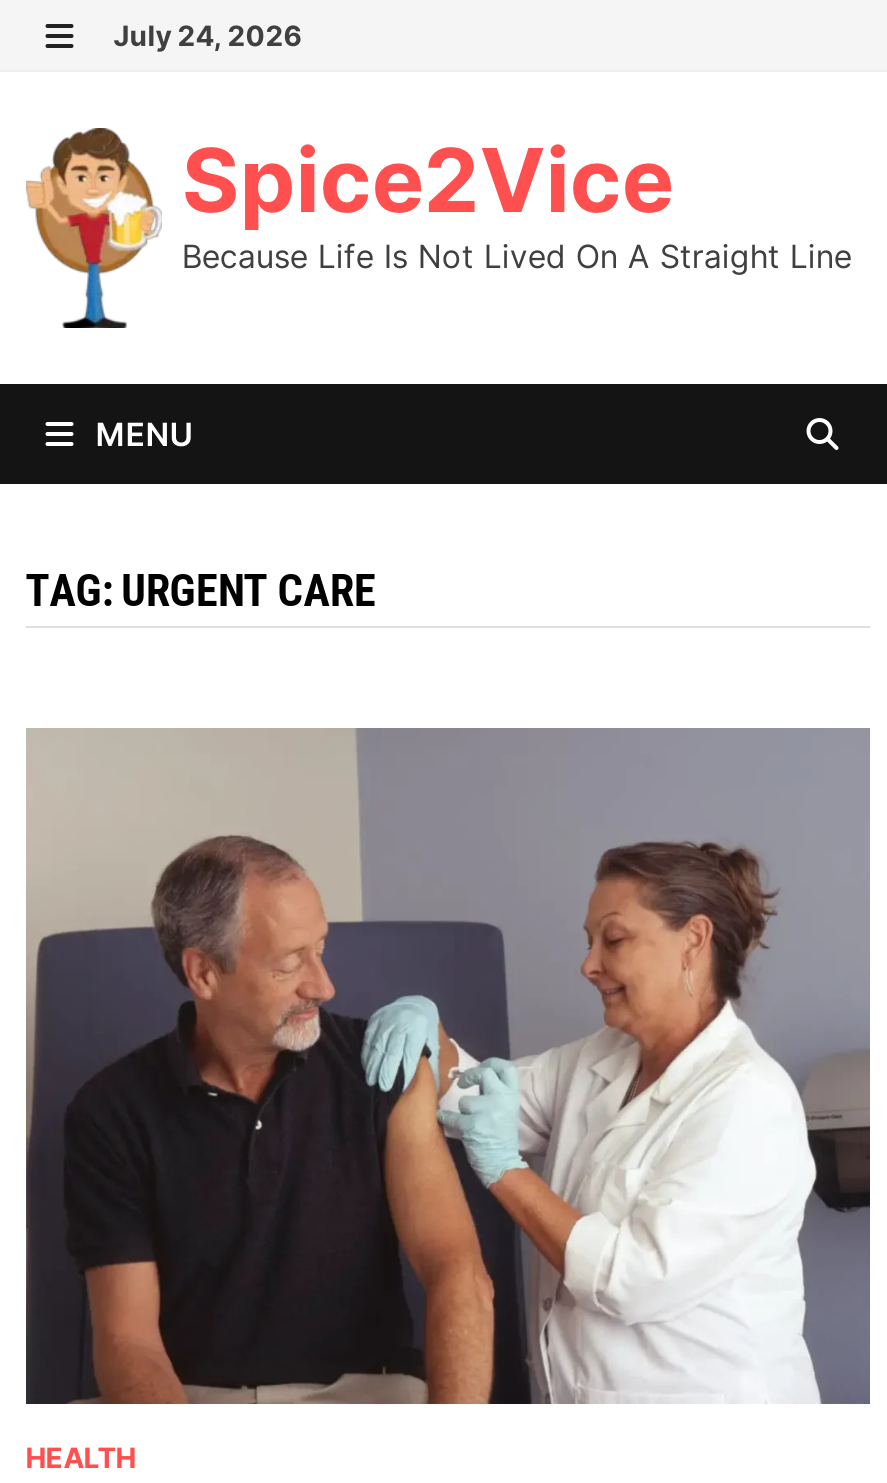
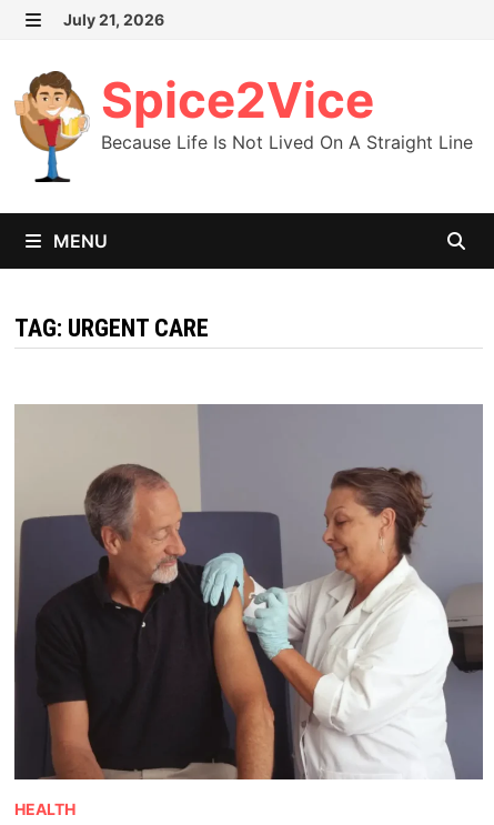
[114,18,302,52] July 24, 2026 -> [63,10,164,29] July 21, 2026

